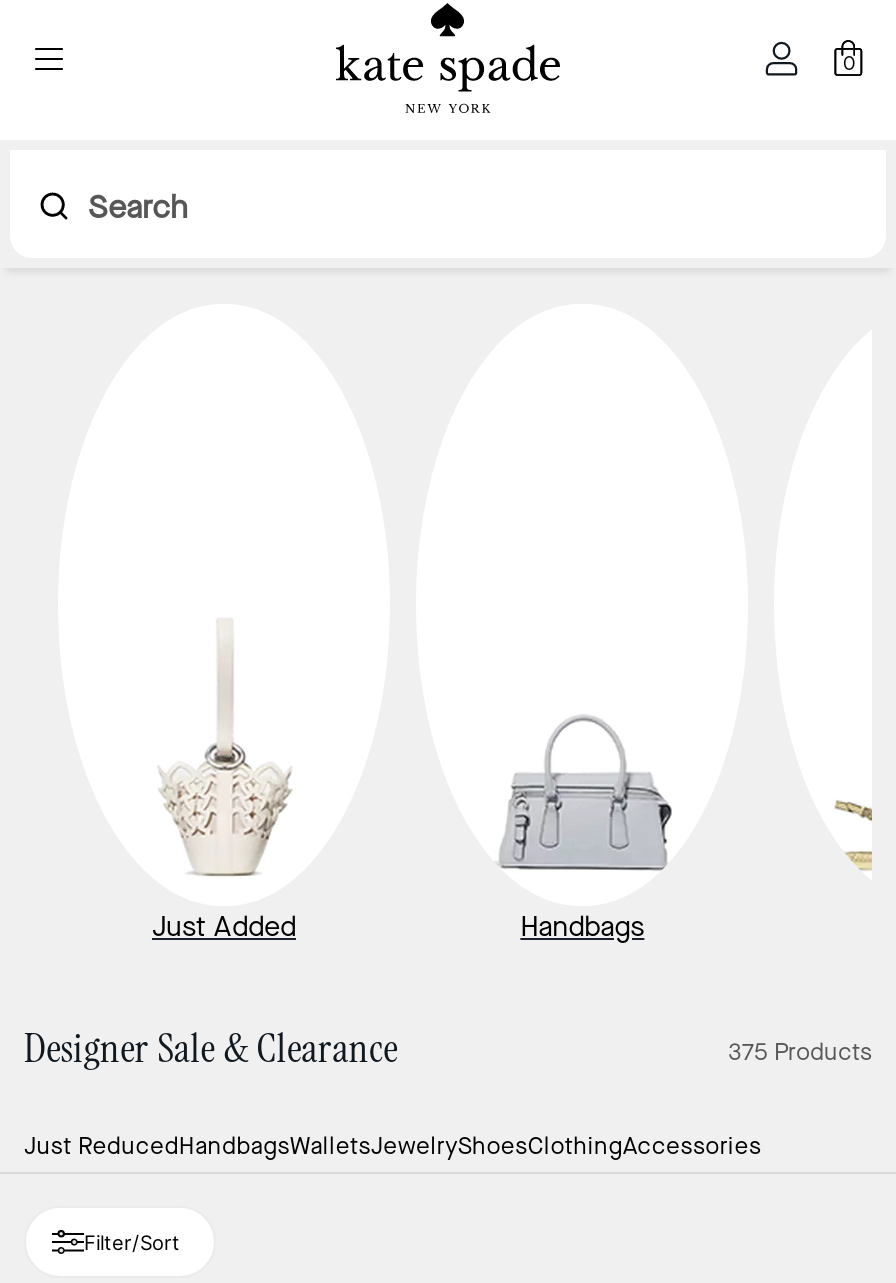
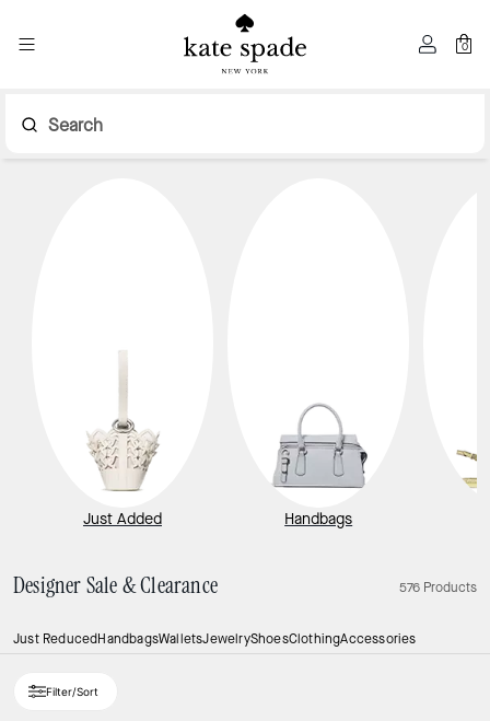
[728,1036,872,1068] 375 Products -> [399,579,477,596] 576 Products

